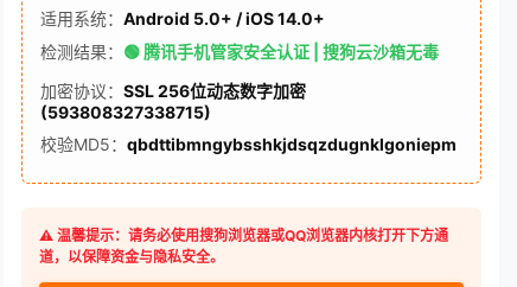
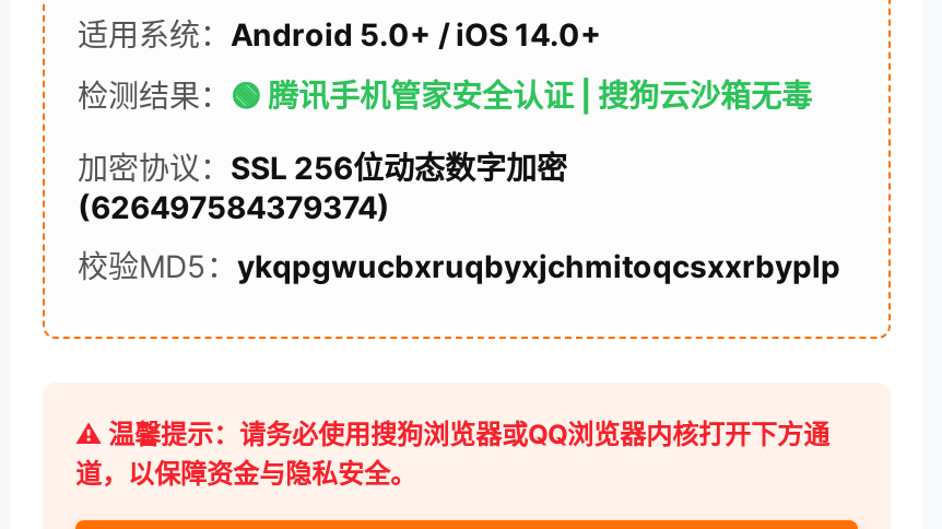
[40,102,211,122] (593808327338715) -> [78,188,390,225] (626497584379374)
[40,134,457,154] 校验MD5：qbdttibmngybsshkjdsqzdugnklgoniepm -> [78,247,840,284] 校验MD5：ykqpgwucbxruqbyxjchmitoqcsxxrbyplp

